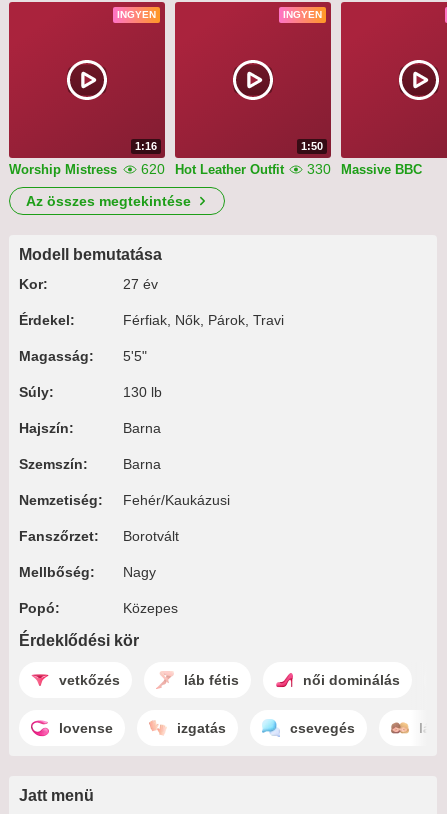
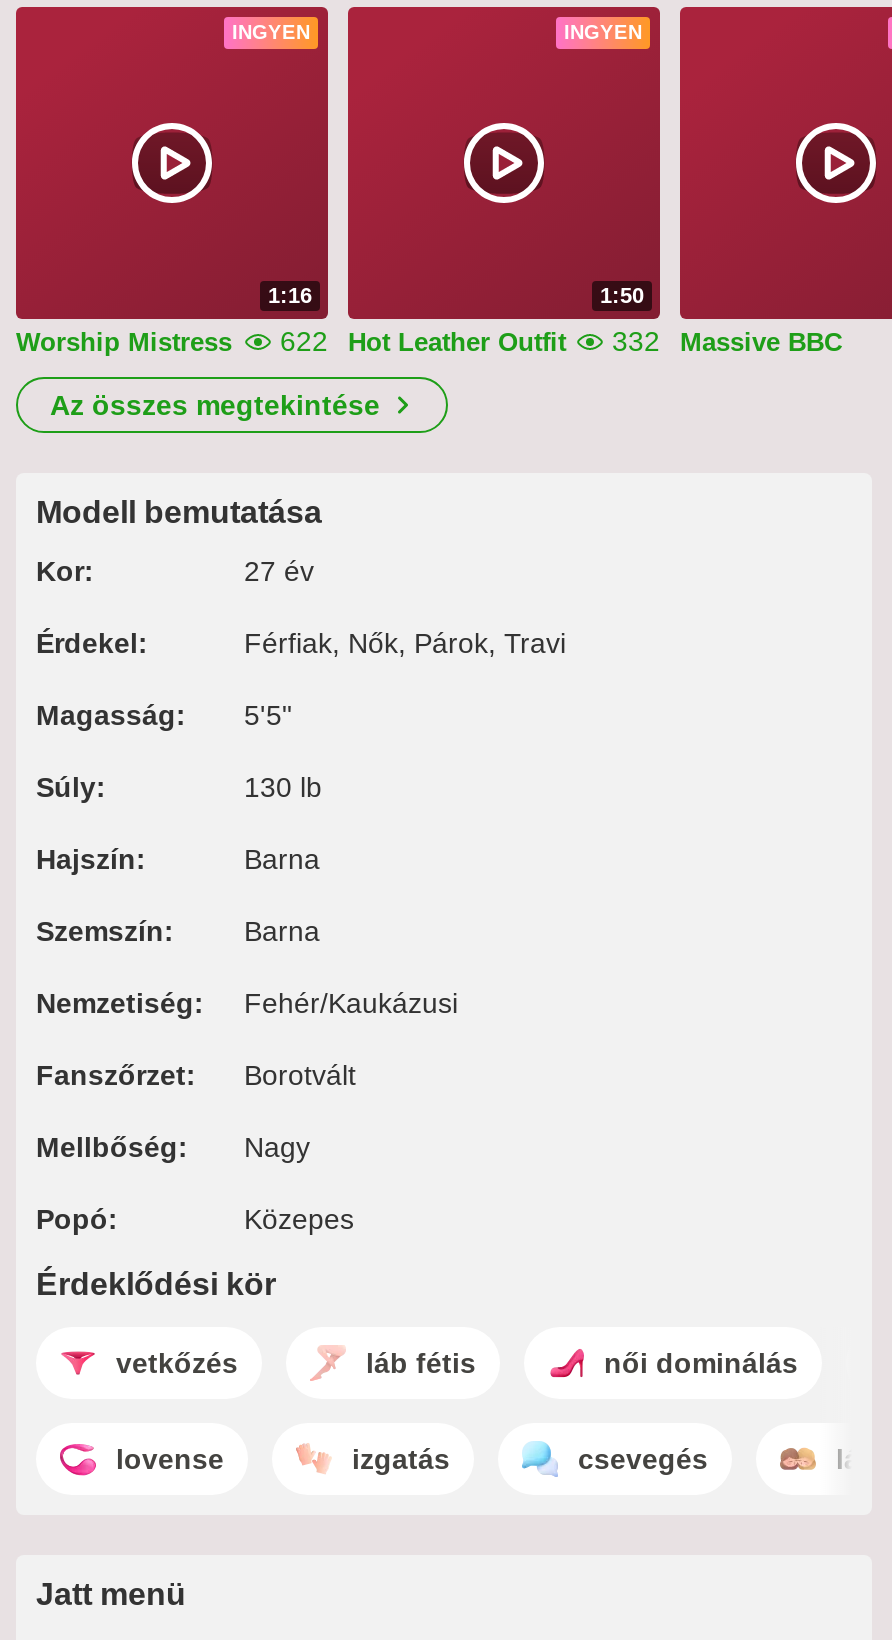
[141,161,165,177] 620 -> [280,325,328,357] 622
[307,161,331,177] 330 -> [612,325,660,357] 332

